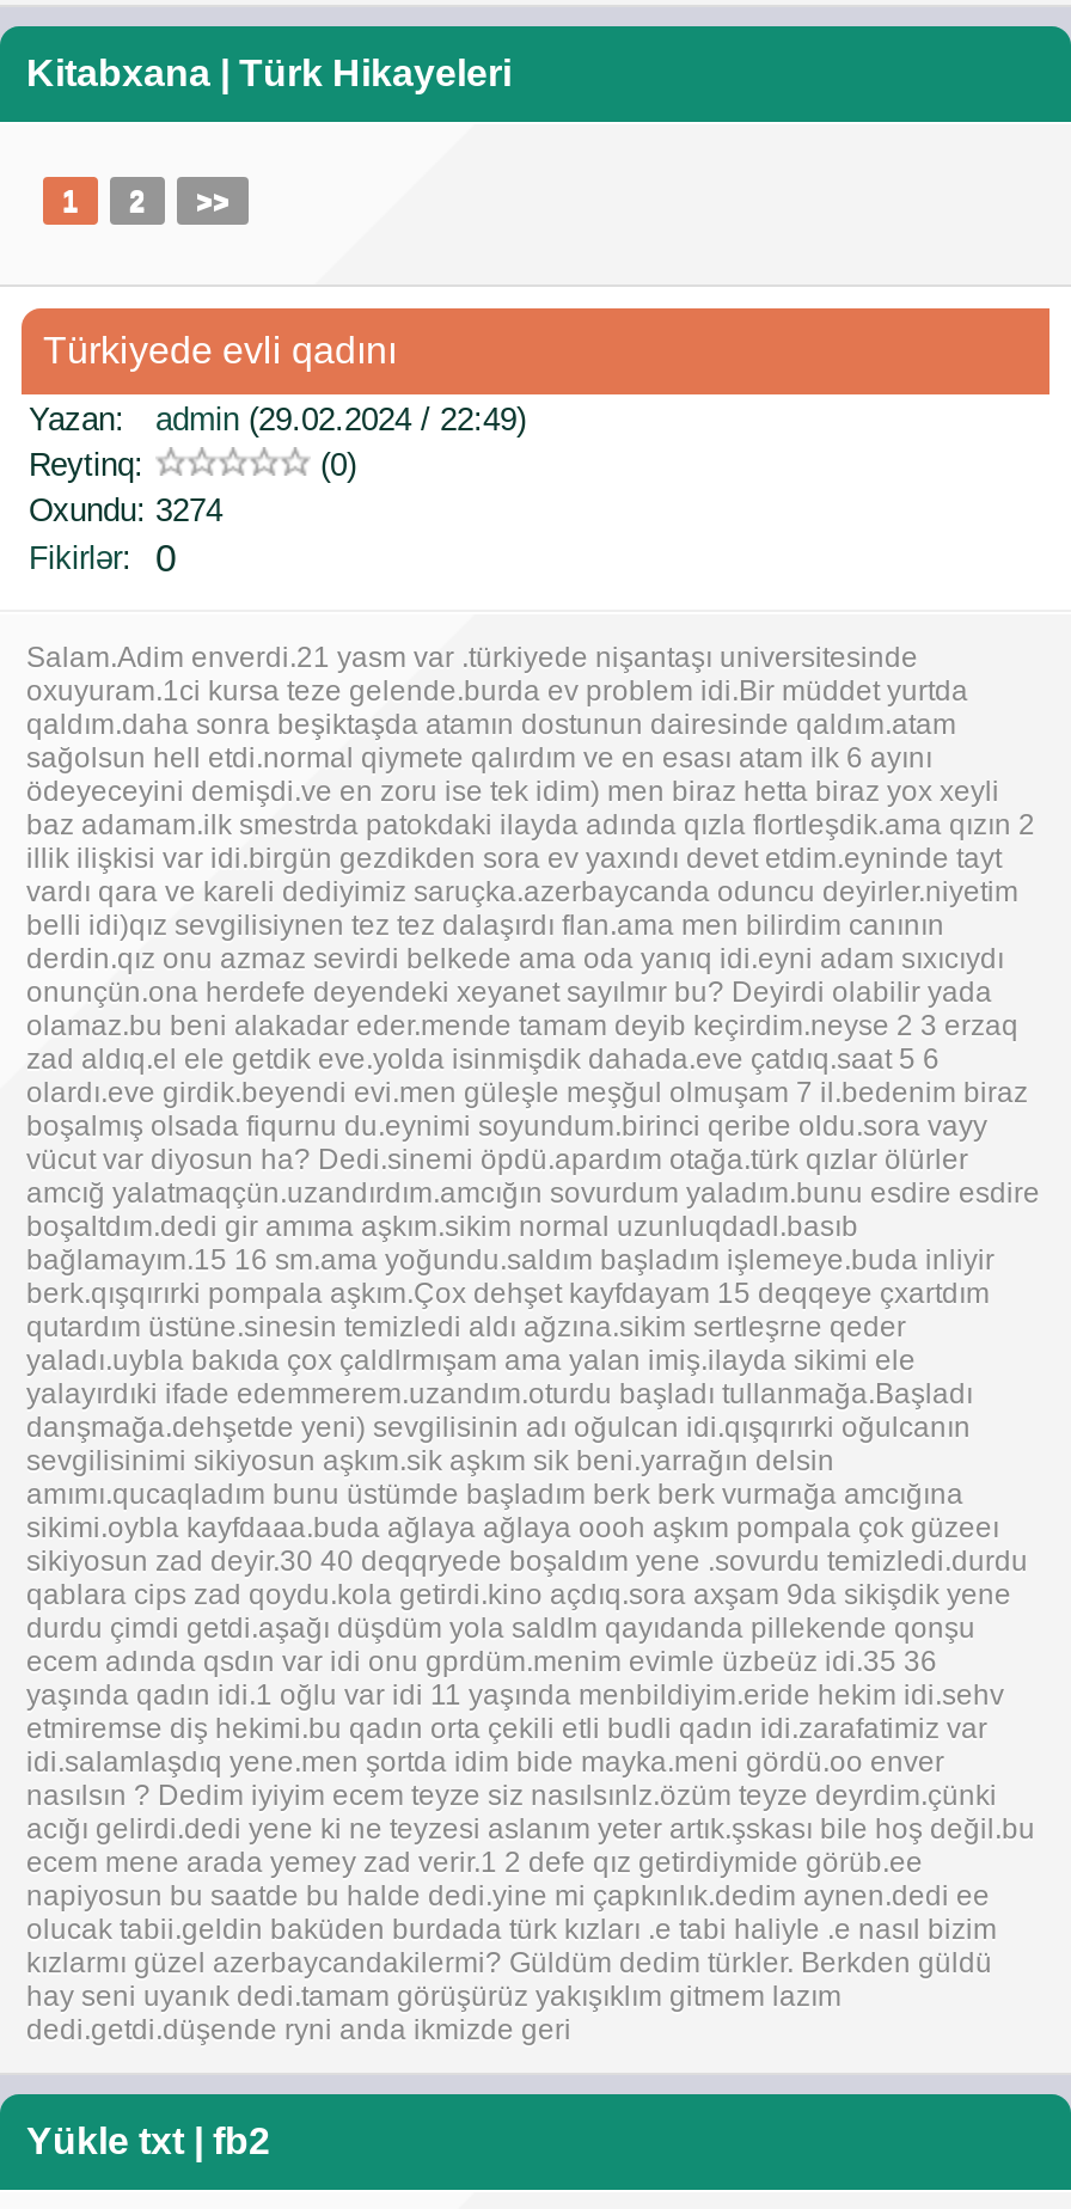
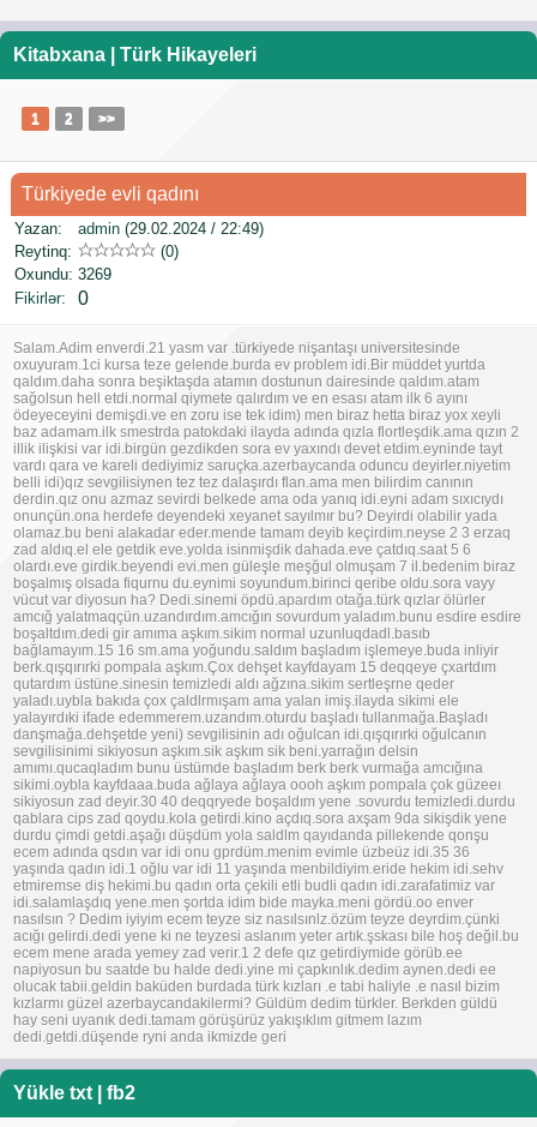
[29,492,222,528] Oxundu: 3274 -> [14,265,111,283] Oxundu: 3269

